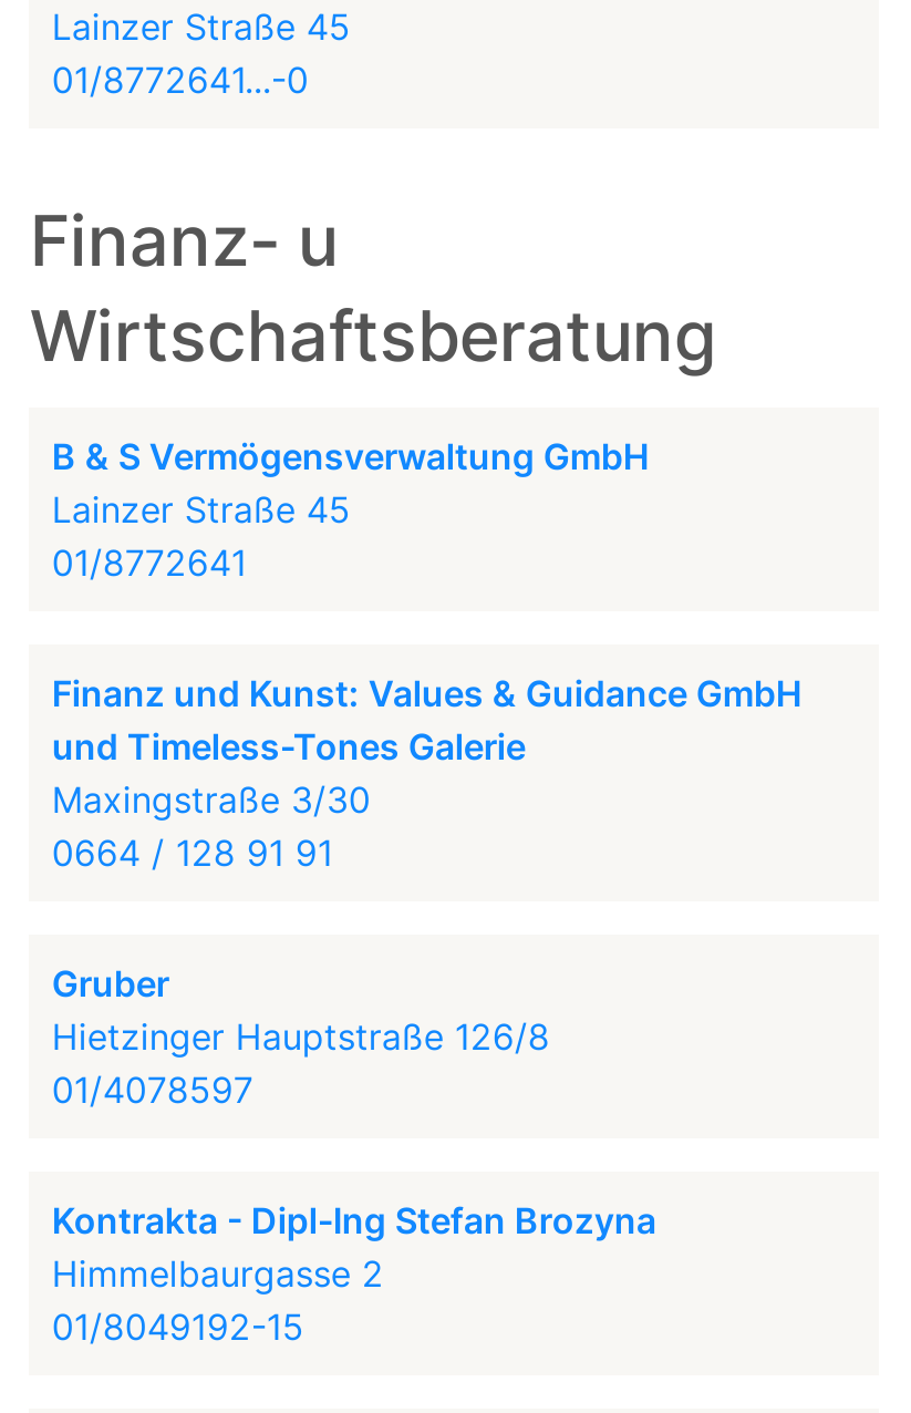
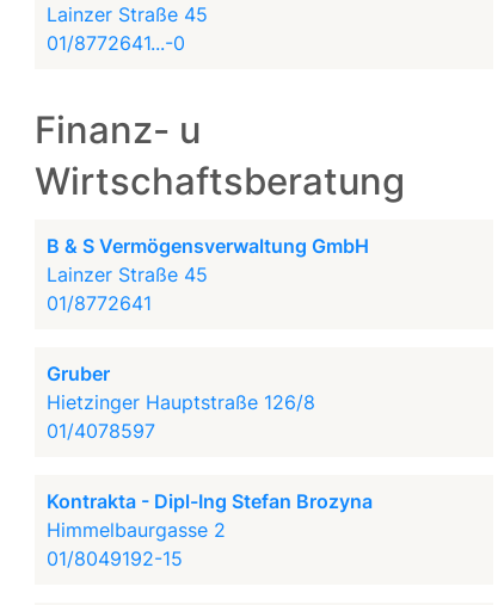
[52,671,802,875] Finanz und Kunst: Values & Guidance GmbH | und Timeless-Tones Galerie | Maxingstraße 3/30 | 0664 / 128 91 91 -> none

